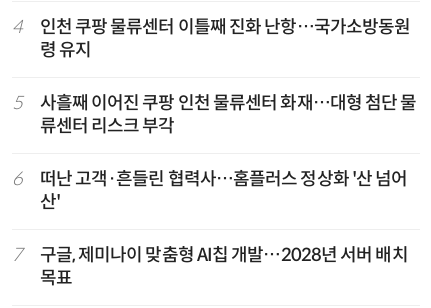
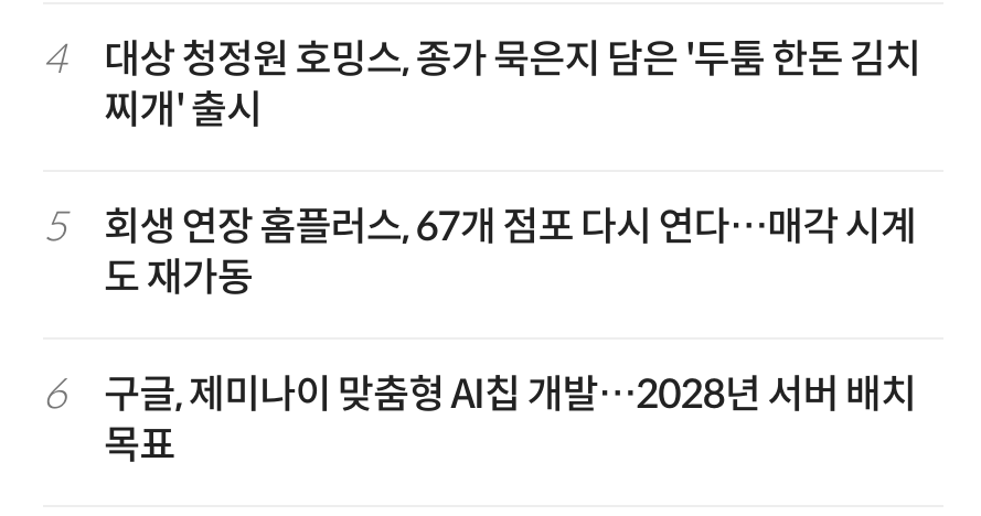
[39,16,410,61] 인천 쿠팡 물류센터 이틀째 진화 난항…국가소방동원 | 령 유지 -> [104,35,921,134] 대상 청정원 호밍스, 종가 묵은지 담은 '두툼 한돈 김치 | 찌개' 출시
[39,92,416,137] 사흘째 이어진 쿠팡 인천 물류센터 화재…대형 첨단 물 | 류센터 리스크 부각 -> [104,202,916,302] 회생 연장 홈플러스, 67개 점포 다시 연다…매각 시계 | 도 재가동
[12,168,407,266] 떠난 고객·흔들린 협력사…홈플러스 정상화 '산 넘어 | 산' | 7 -> none

